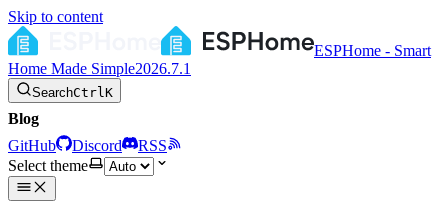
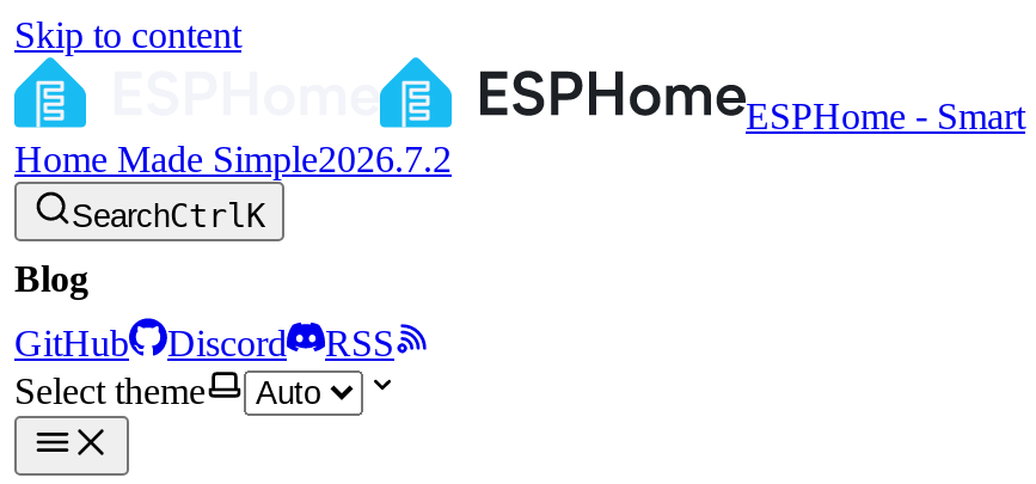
[8,60,191,77] Home Made Simple2026.7.1 -> [14,139,452,179] Home Made Simple2026.7.2

